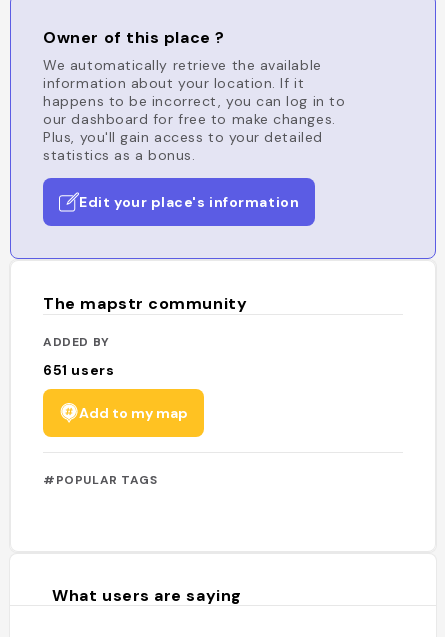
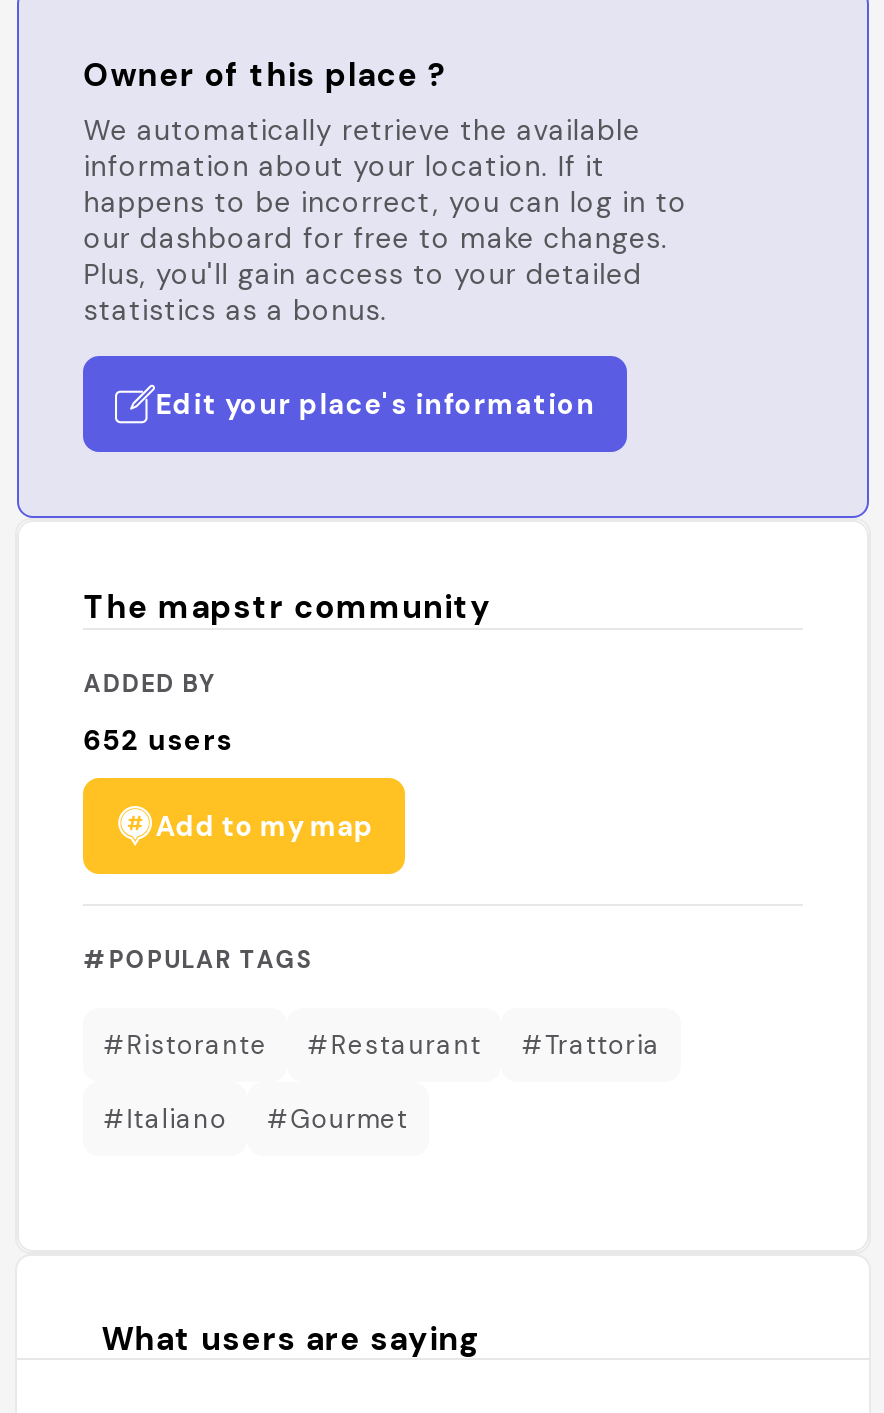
[43,360,114,378] 651 users -> [83,721,233,757] 652 users
none -> [103,1027,661,1135] #Ristorante | #Restaurant | #Trattoria | #Italiano | #Gourmet

